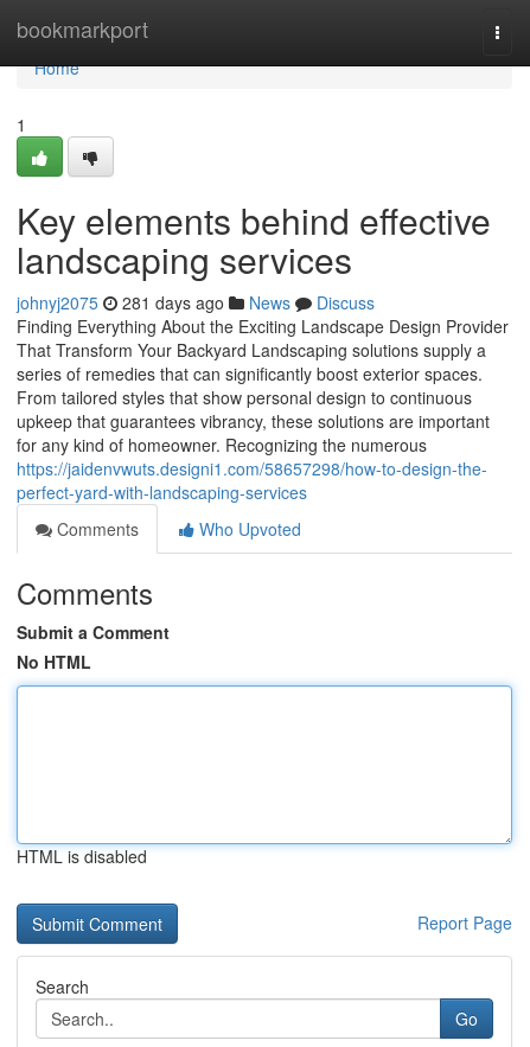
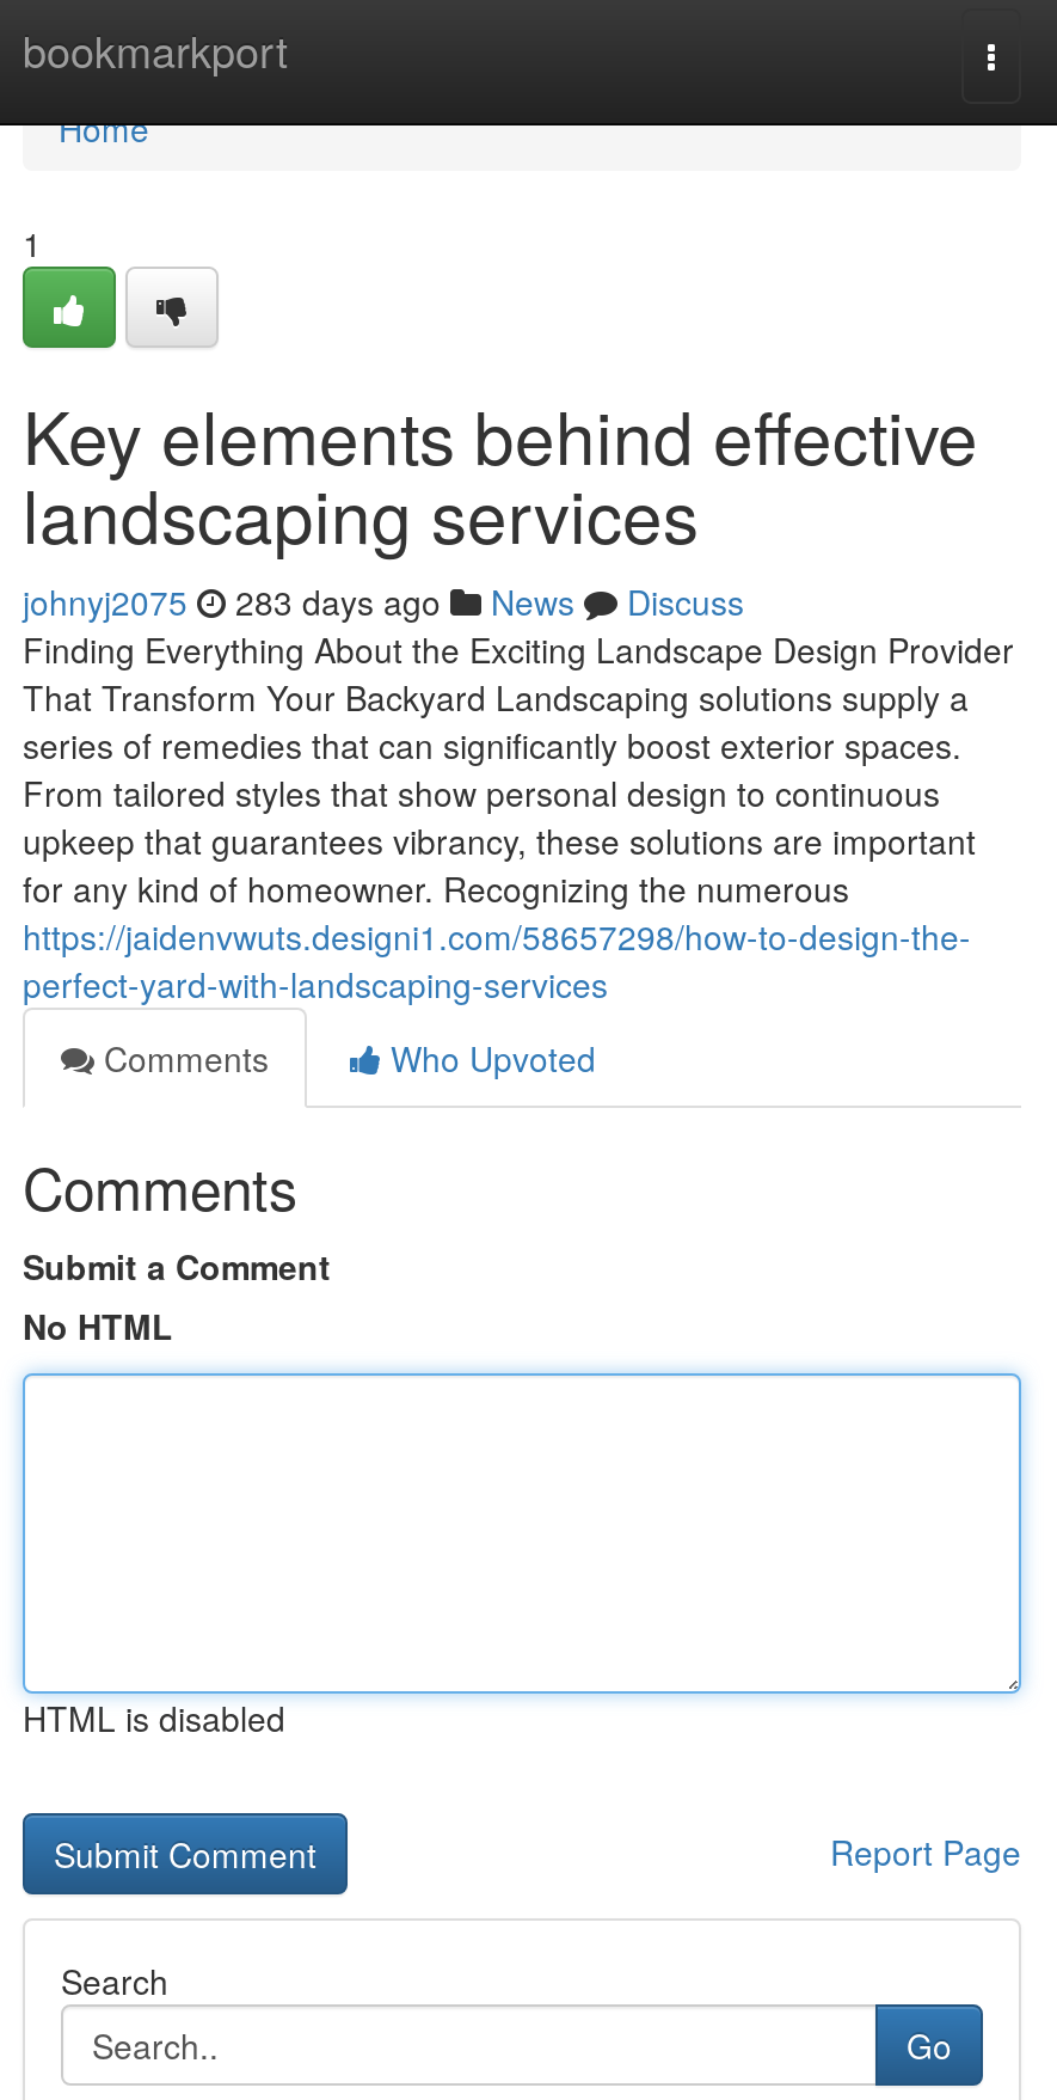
[17,291,375,314] johnyj2075 281 days ago News Discuss -> [23,577,744,625] johnyj2075 283 days ago News Discuss

